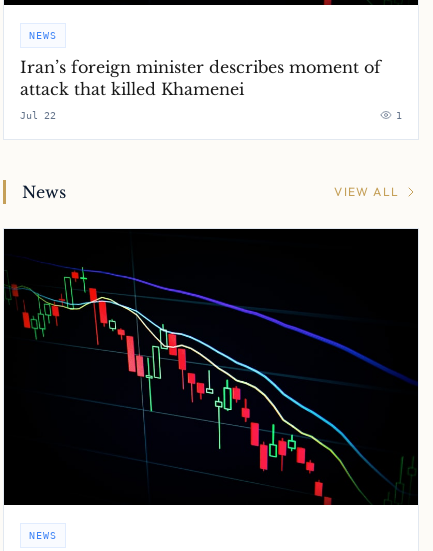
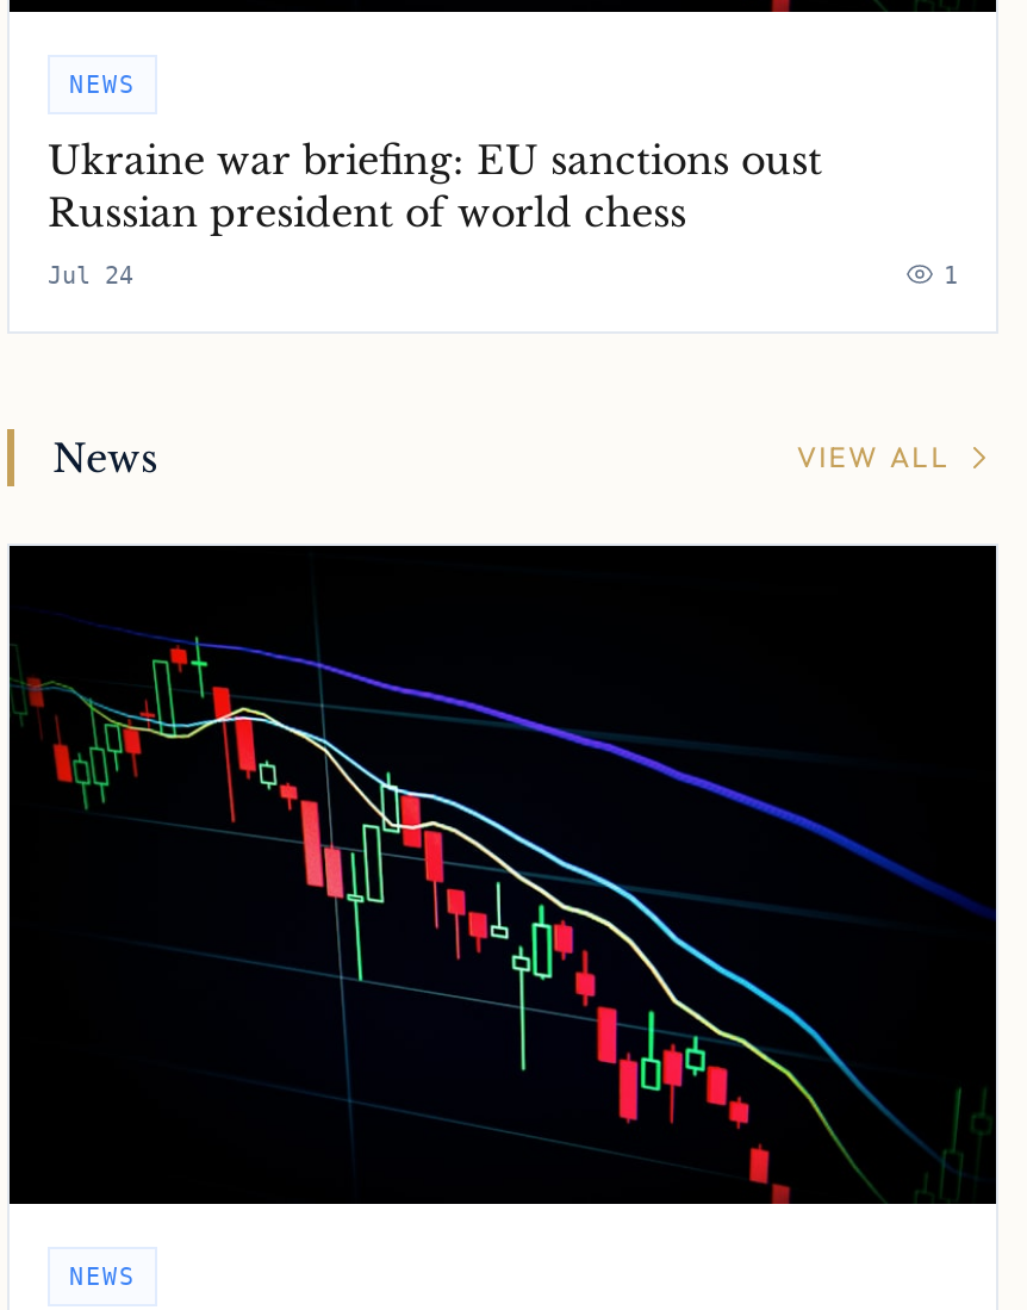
[20,57,381,99] Iran’s foreign minister describes moment of | attack that killed Khamenei -> [48,136,822,236] Ukraine war briefing: EU sanctions oust | Russian president of world chess
[20,110,56,121] Jul 22 -> [48,262,133,288] Jul 24

